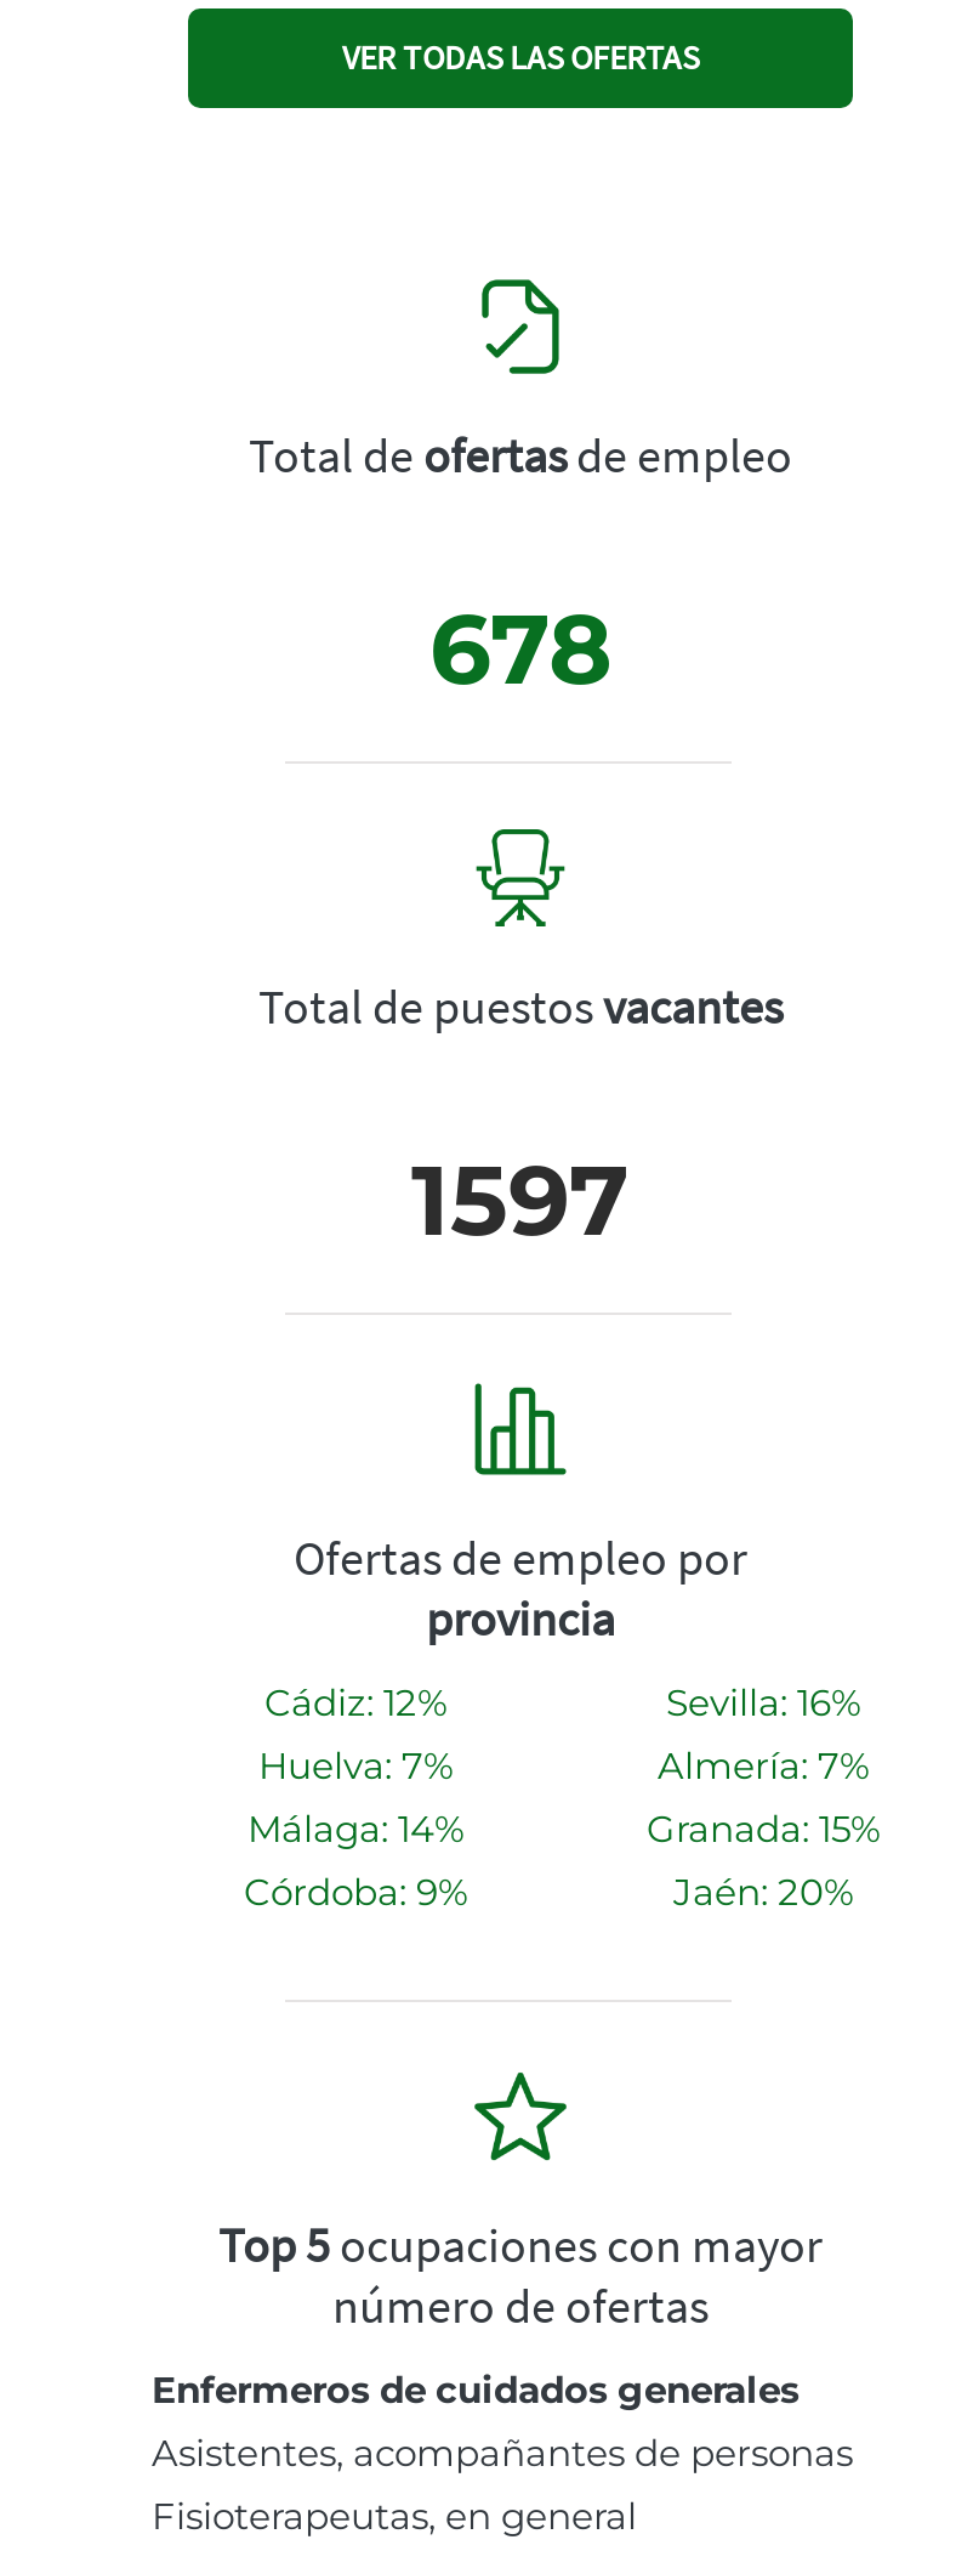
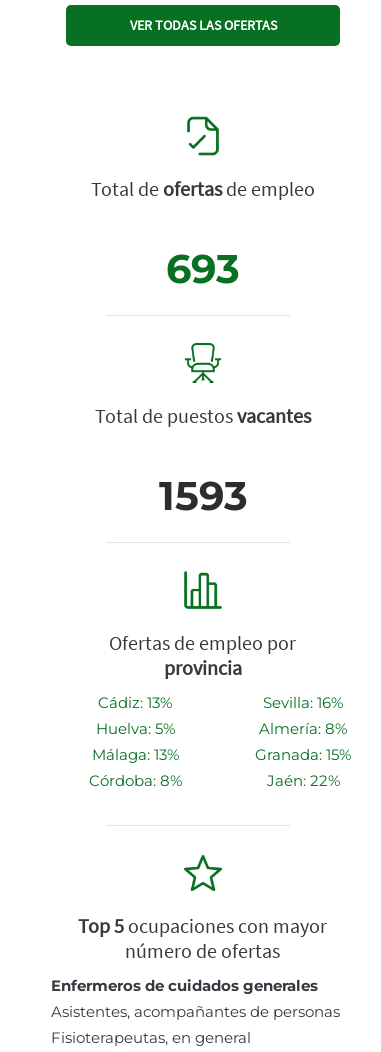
[429,589,611,708] 678 -> [166,244,240,293] 693
[411,1141,630,1260] 1597 -> [158,471,247,520] 1593
[264,1680,446,1726] Cádiz: 12% -> [98,693,172,712] Cádiz: 13%
[258,1743,453,1789] Huelva: 7% -> [95,719,174,738] Huelva: 5%
[658,1743,869,1789] Almería: 7% -> [259,719,347,738] Almería: 8%
[247,1806,463,1852] Málaga: 14% -> [91,745,178,764] Málaga: 13%
[244,1869,467,1915] Córdoba: 9% -> [88,771,181,790] Córdoba: 8%
[673,1869,853,1915] Jaén: 20% -> [266,771,339,790] Jaén: 22%

